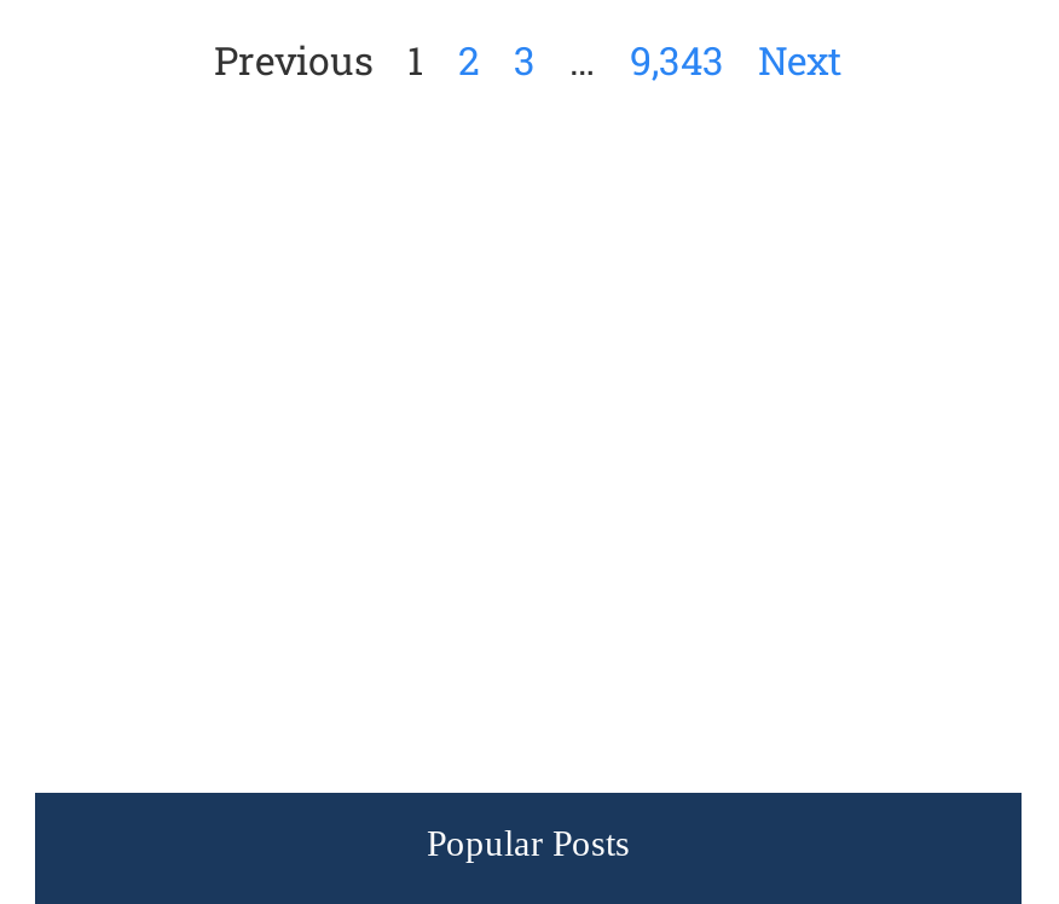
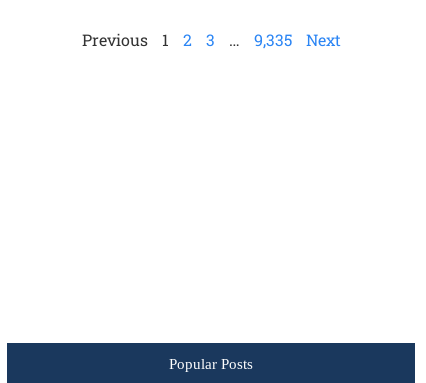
[630,34,724,85] 9,343 -> [253,29,291,50] 9,335

